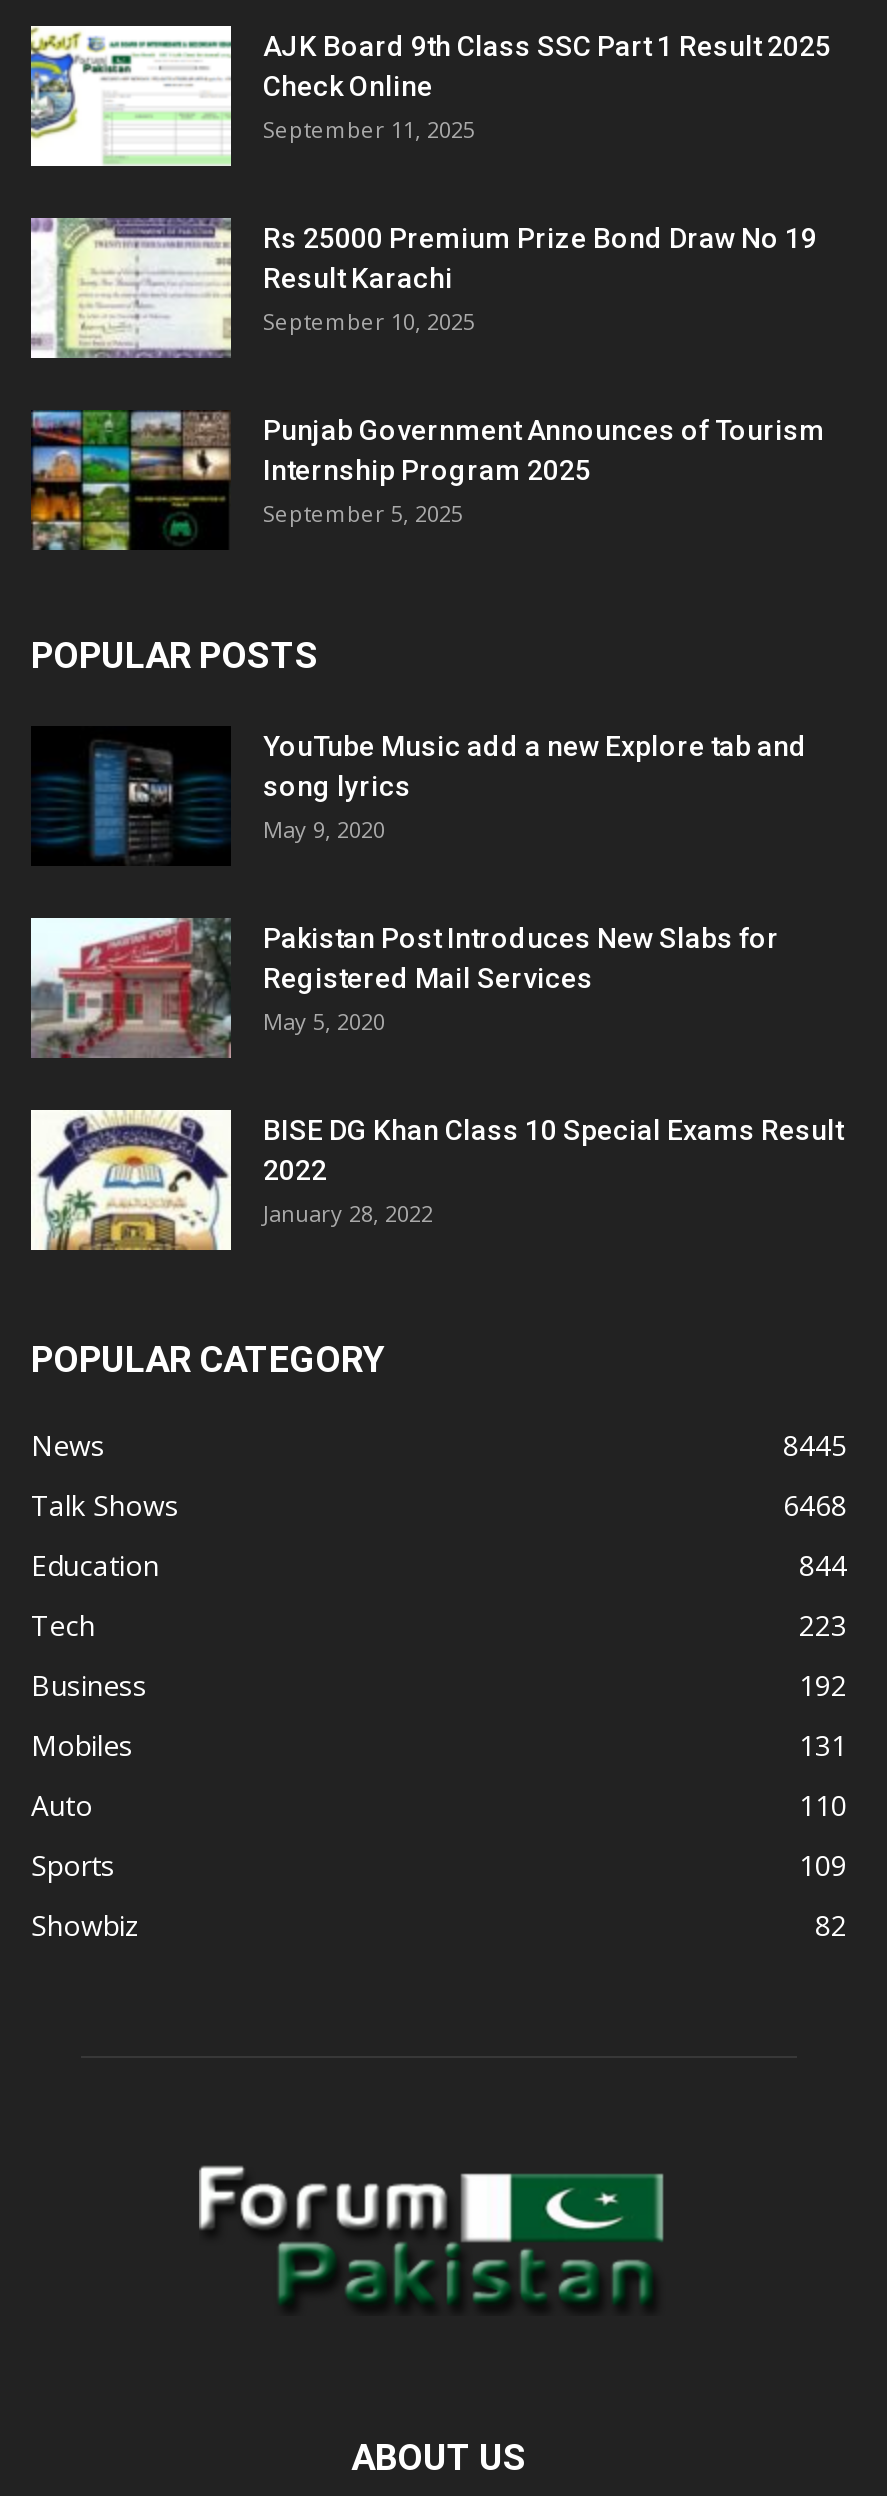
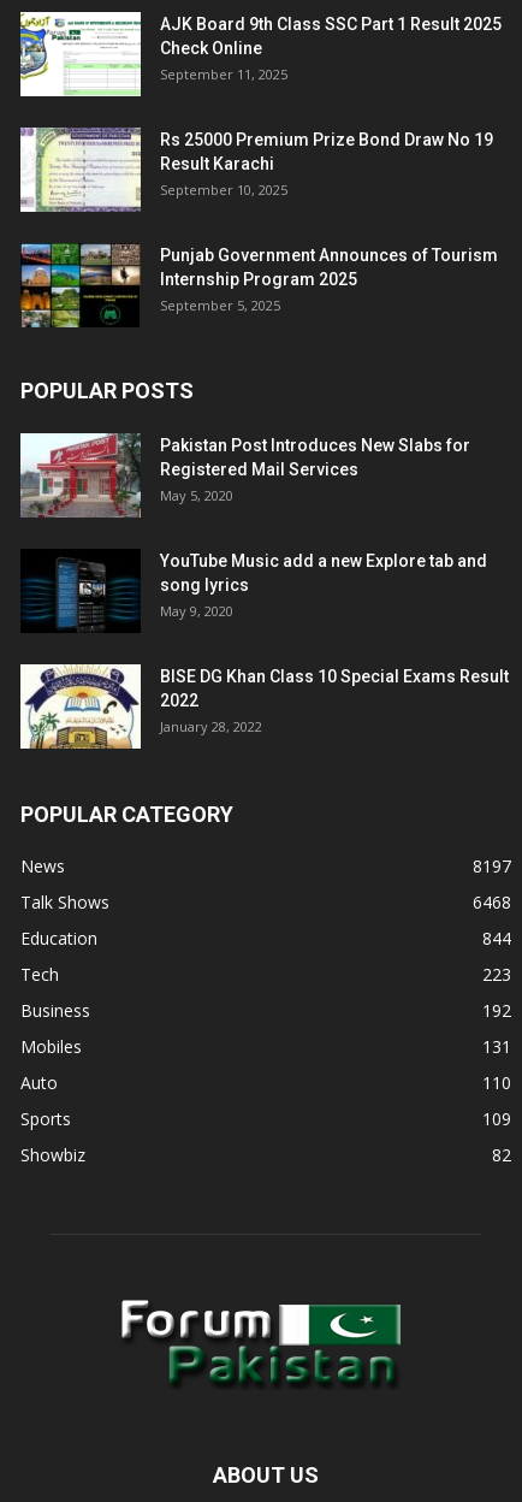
moved [31,726,807,866] -> [20,549,487,633]: [image] | YouTube Music add a new Explore tab and | song lyrics | May 9, 2020
moved [29,914,779,1062] -> [19,431,470,520]: [image] | Pakistan Post Introduces New Slabs for | Registered Mail Services | May 5, 2020
[783,1425,847,1463] 8445 -> [473,854,511,877] 8197

